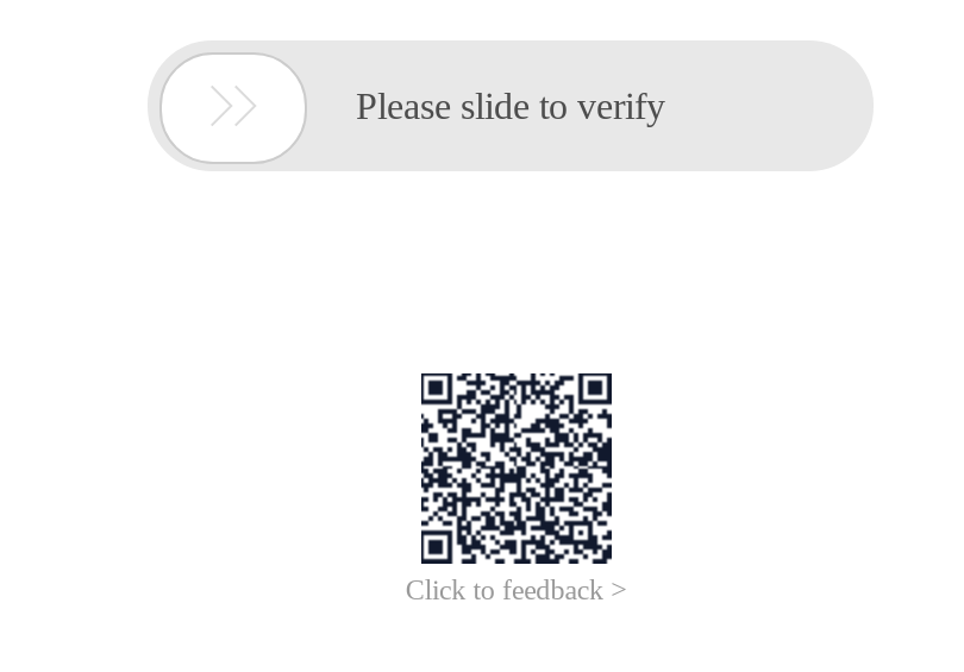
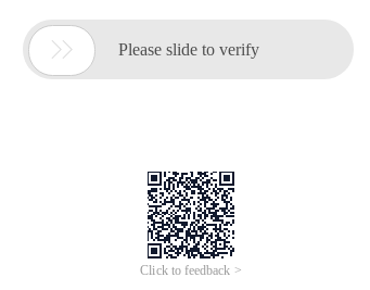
[421,373,614,566] [image] -> [146,171,235,260] [image]

